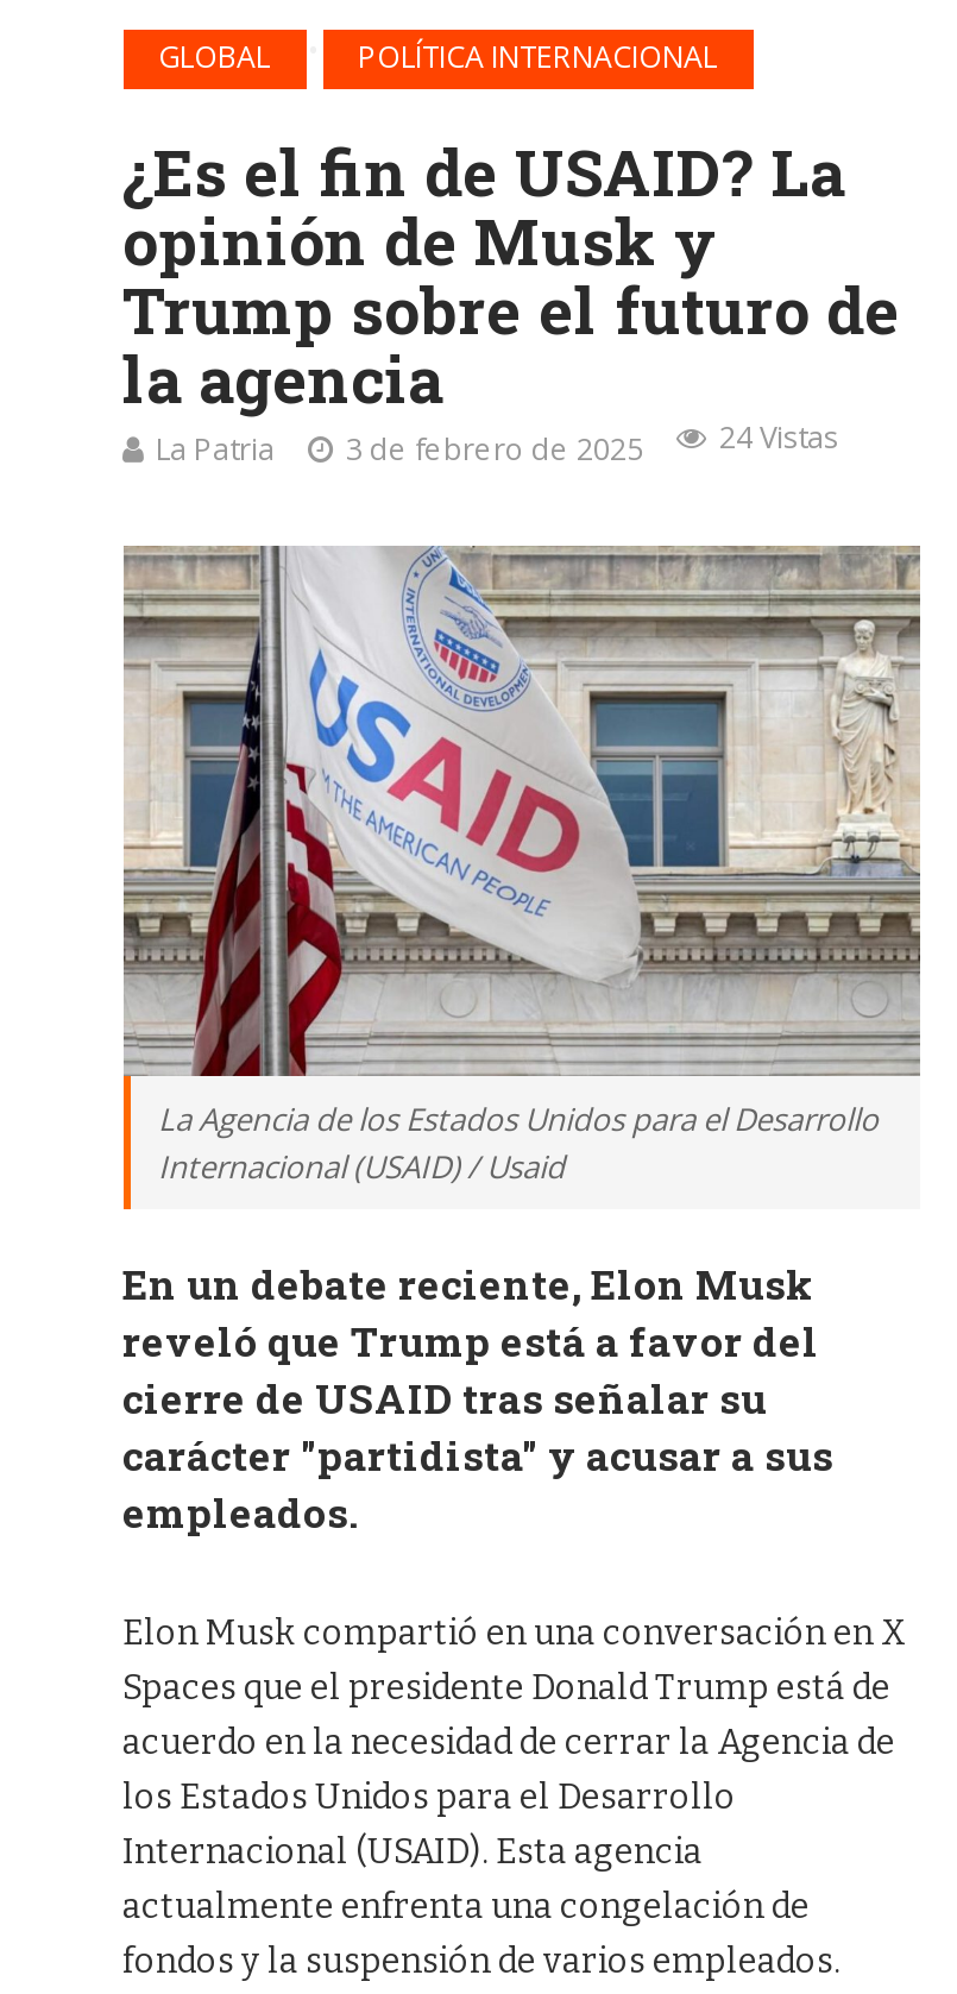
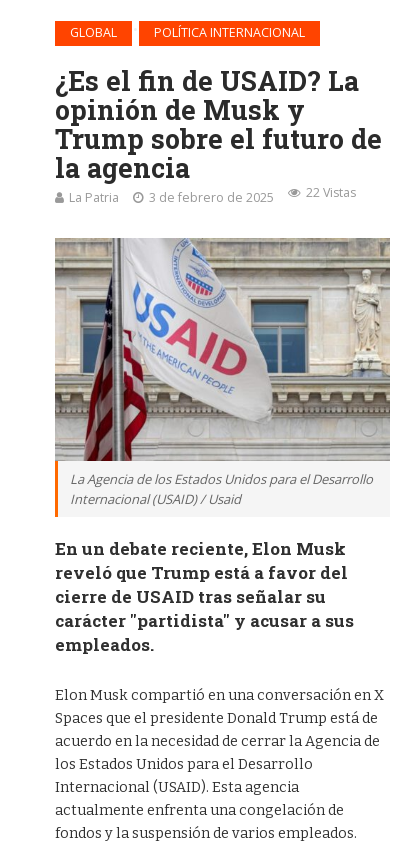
[156,417,838,470] La Patria 3 de febrero de 2025 24 Vistas -> [68,184,355,206] La Patria 3 de febrero de 2025 22 Vistas

